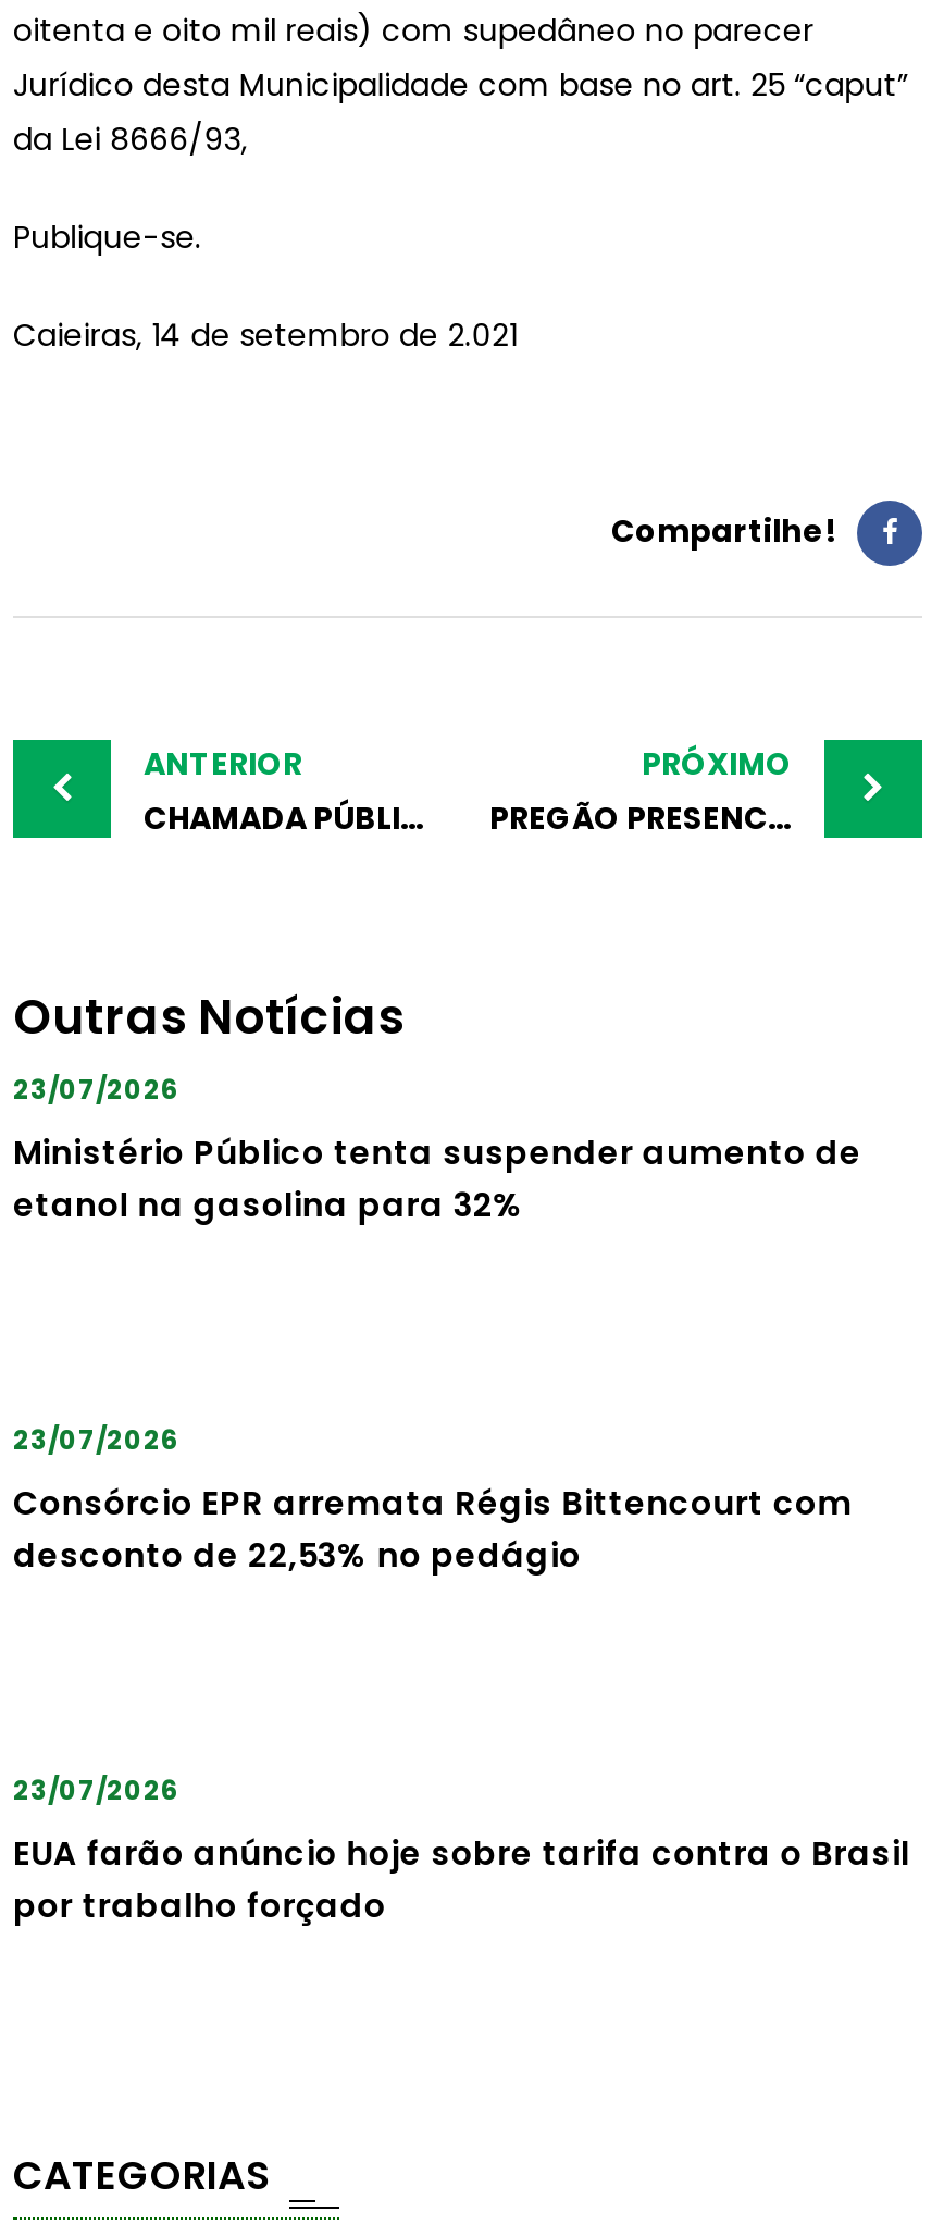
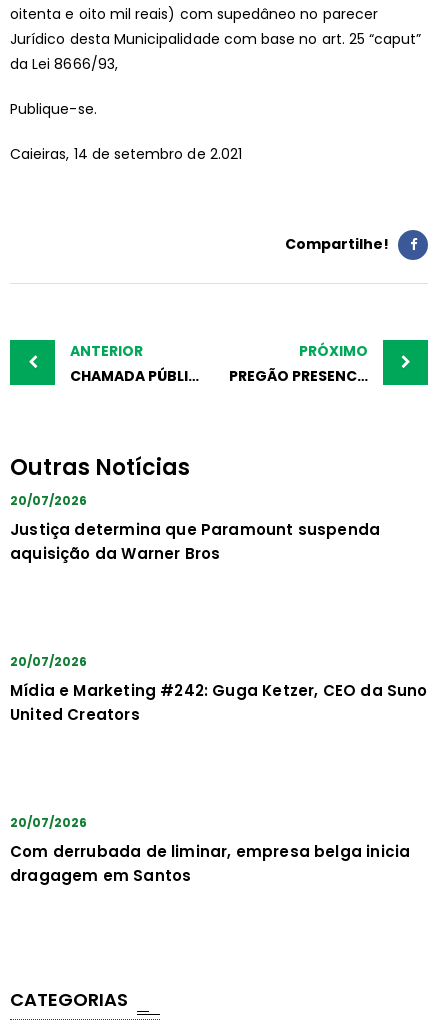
[13,1070,178,1107] 23/07/2026 -> [10,491,87,508] 20/07/2026
[13,1128,862,1226] Ministério Público tenta suspender aumento de | etanol na gasolina para 32% -> [10,518,380,563] Justiça determina que Paramount suspenda | aquisição da Warner Bros
[13,1420,178,1457] 23/07/2026 -> [10,652,87,669] 20/07/2026
[13,1479,852,1577] Consórcio EPR arremata Régis Bittencourt com | desconto de 22,53% no pedágio -> [10,679,428,724] Mídia e Marketing #242: Guga Ketzer, CEO da Suno | United Creators
[13,1770,178,1807] 23/07/2026 -> [10,813,87,830] 20/07/2026
[13,1829,910,1927] EUA farão anúncio hoje sobre tarifa contra o Brasil | por trabalho forçado -> [10,840,410,885] Com derrubada de liminar, empresa belga inicia | dragagem em Santos

